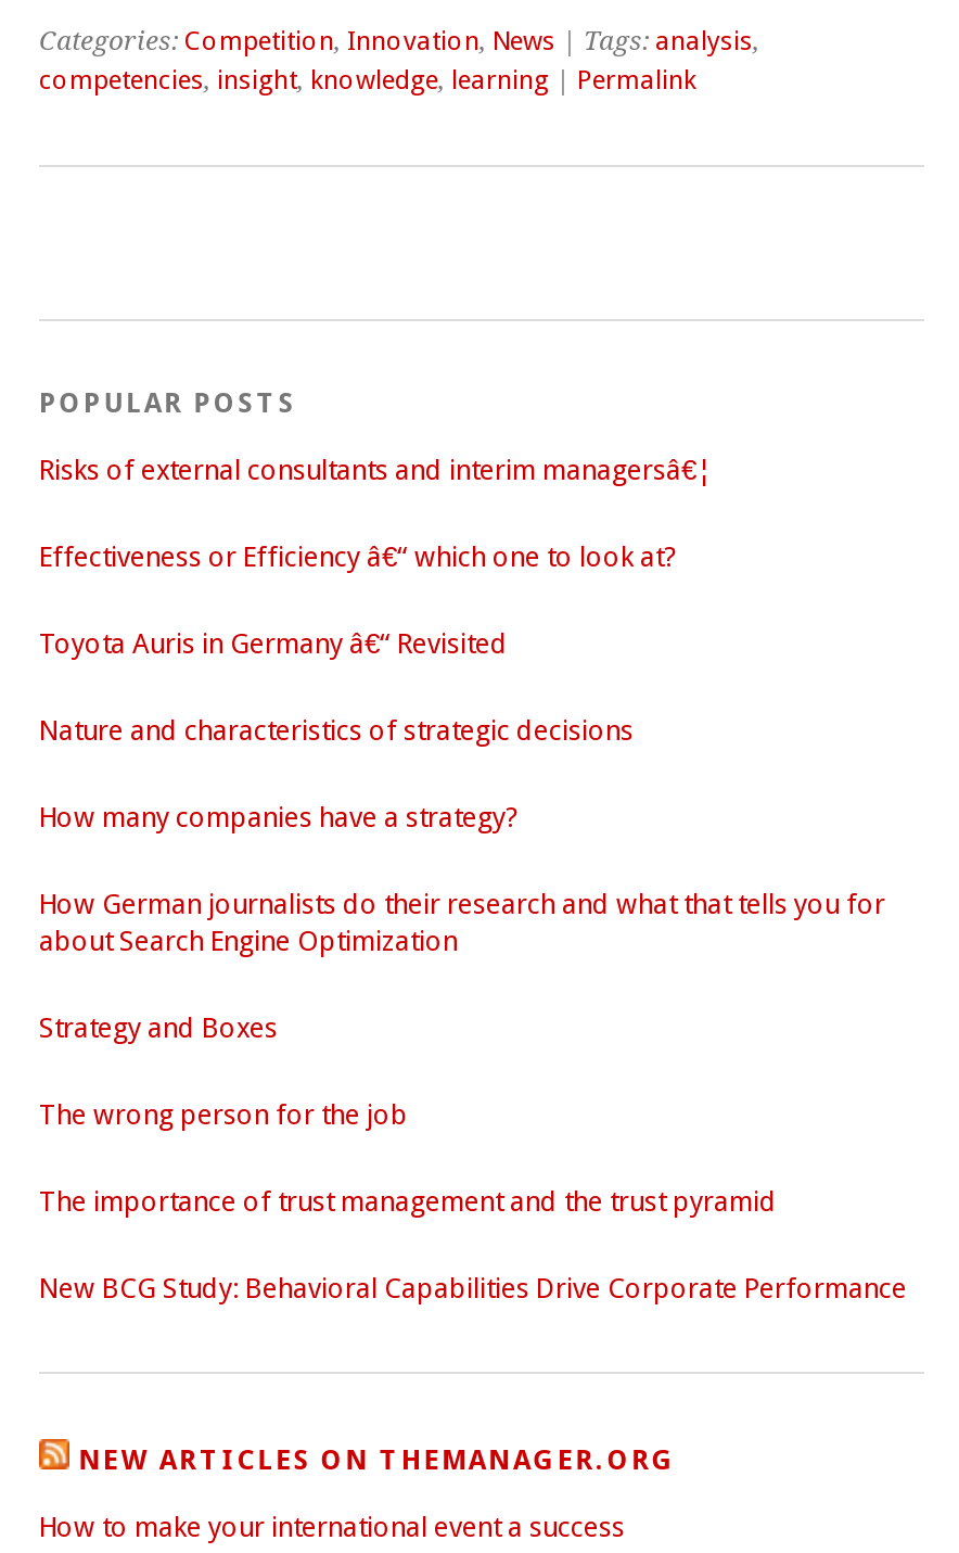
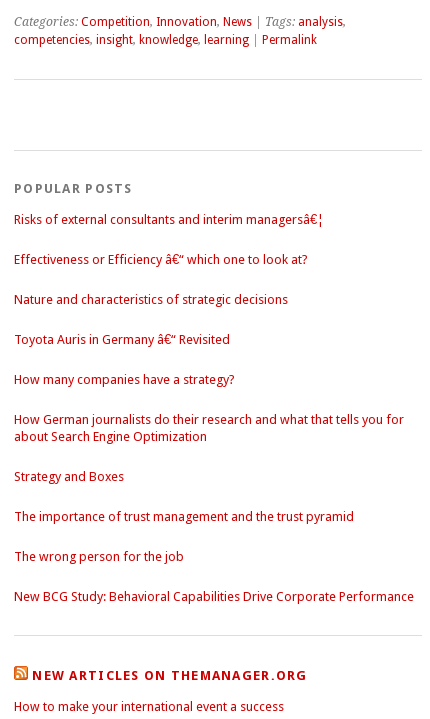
moved [39,626,508,659] -> [14,332,230,347]: Toyota Auris in Germany â€“ Revisited
moved [39,713,634,746] -> [14,292,288,307]: Nature and characteristics of strategic decisions
moved [39,1097,408,1130] -> [14,549,184,564]: The wrong person for the job
moved [39,1184,777,1217] -> [14,509,354,524]: The importance of trust management and the trust pyramid

